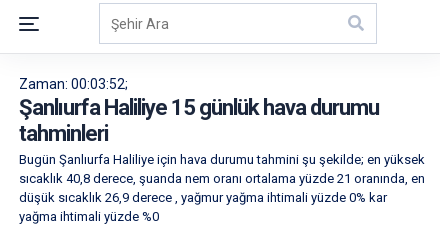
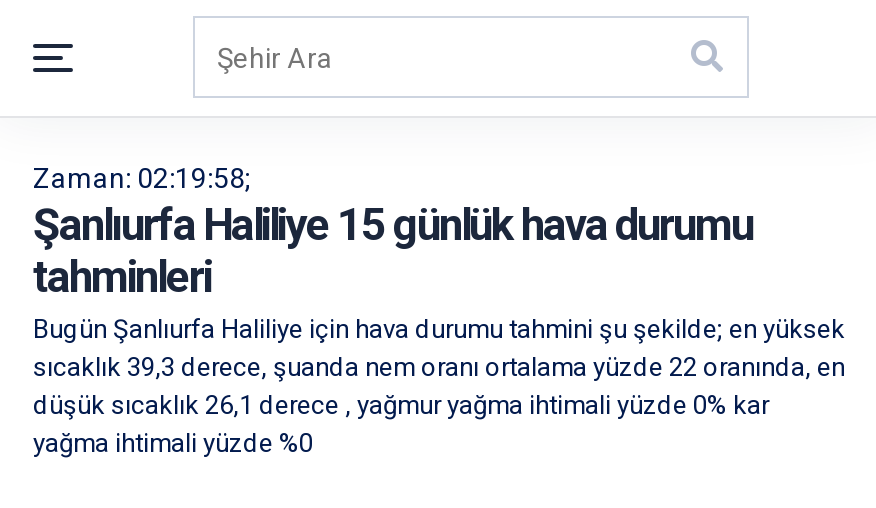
[19,76,128,92] Zaman: 00:03:52; -> [33,162,251,194] Zaman: 02:19:58;
[19,171,425,186] sıcaklık 40,8 derece, şuanda nem oranı ortalama yüzde 21 oranında, en -> [33,352,845,382] sıcaklık 39,3 derece, şuanda nem oranı ortalama yüzde 22 oranında, en
[19,190,387,205] düşük sıcaklık 26,9 derece , yağmur yağma ihtimali yüzde 0% kar -> [33,390,769,420] düşük sıcaklık 26,1 derece , yağmur yağma ihtimali yüzde 0% kar

